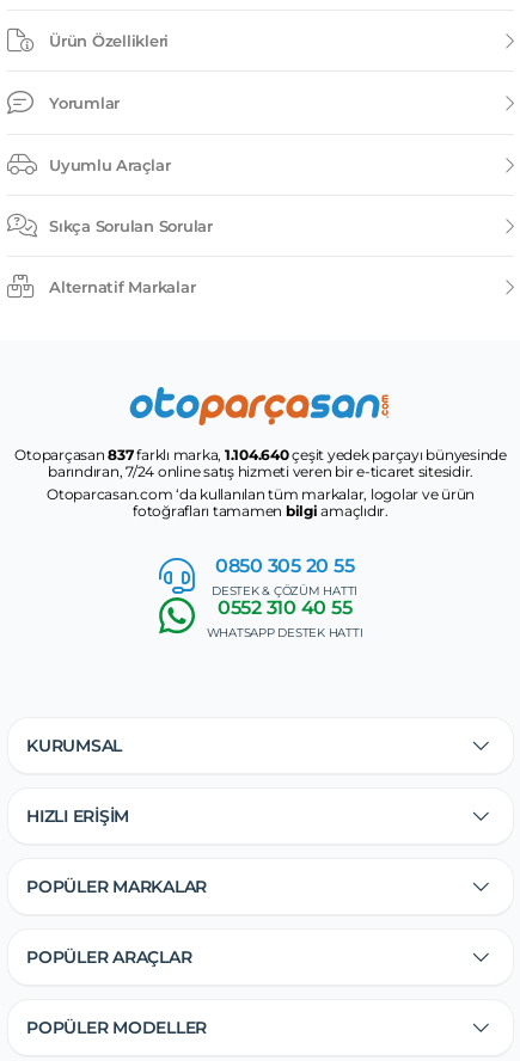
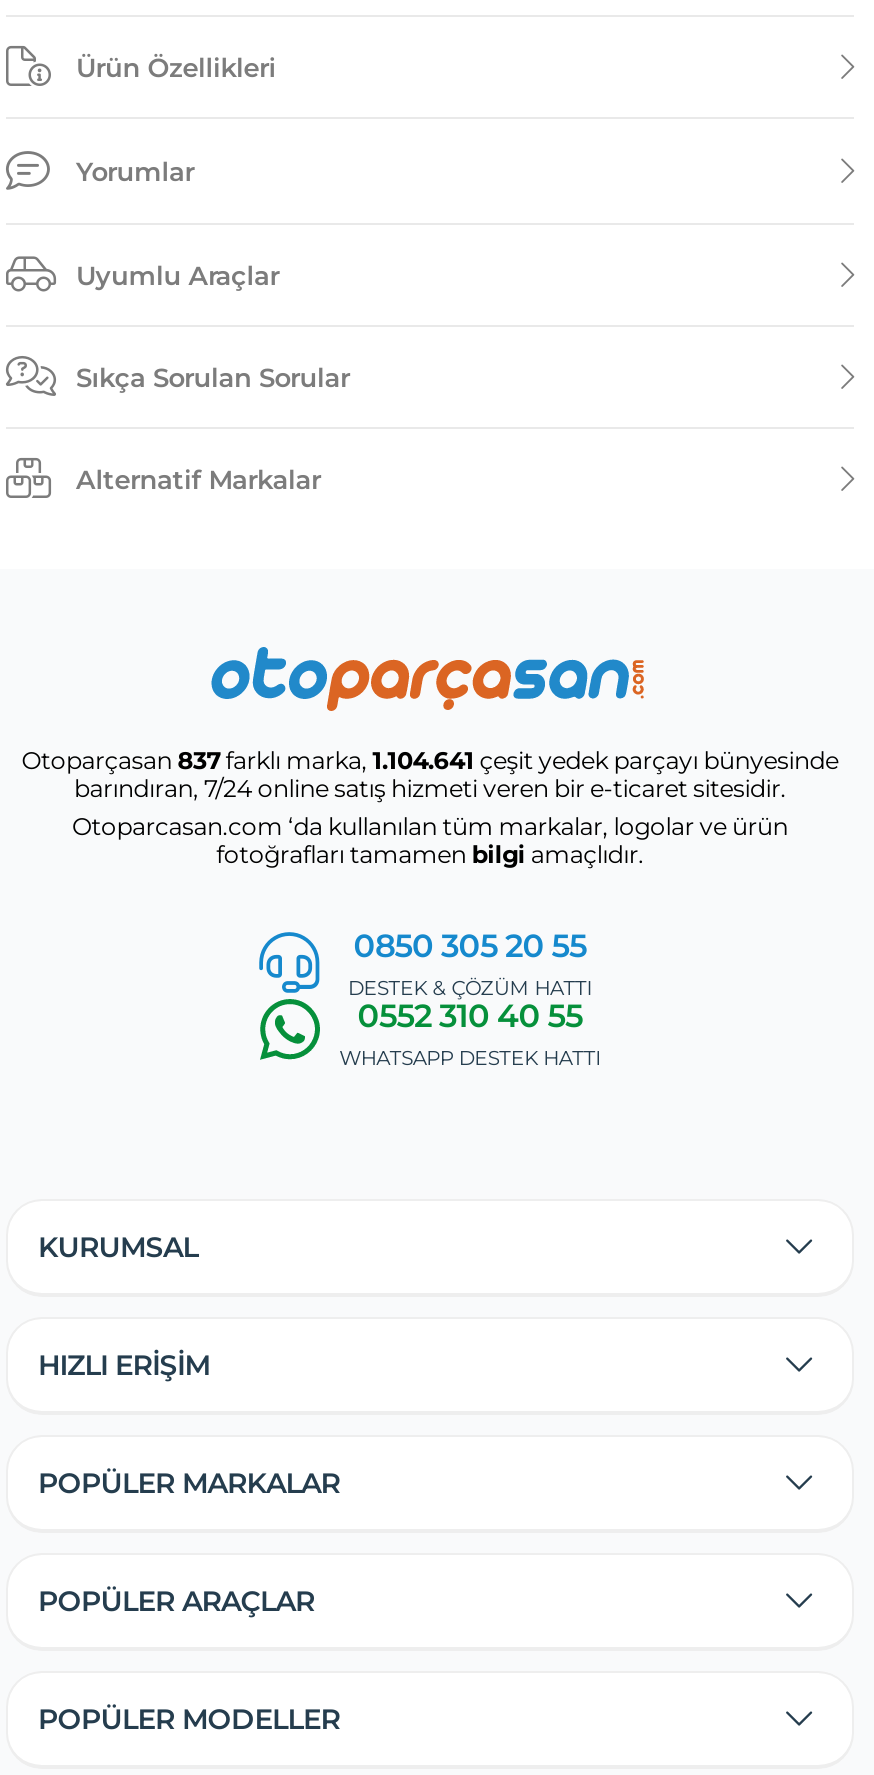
[15,445,507,463] Otoparçasan 837farklı marka, 1.104.640 çeşit yedek parçayı bünyesinde -> [22,745,838,775] Otoparçasan 837farklı marka, 1.104.641 çeşit yedek parçayı bünyesinde

